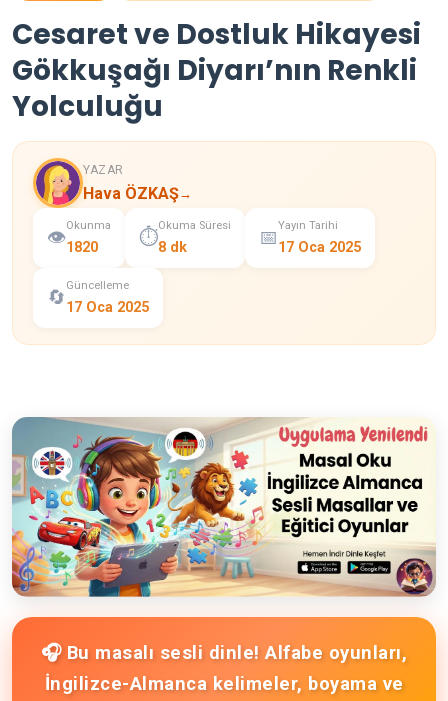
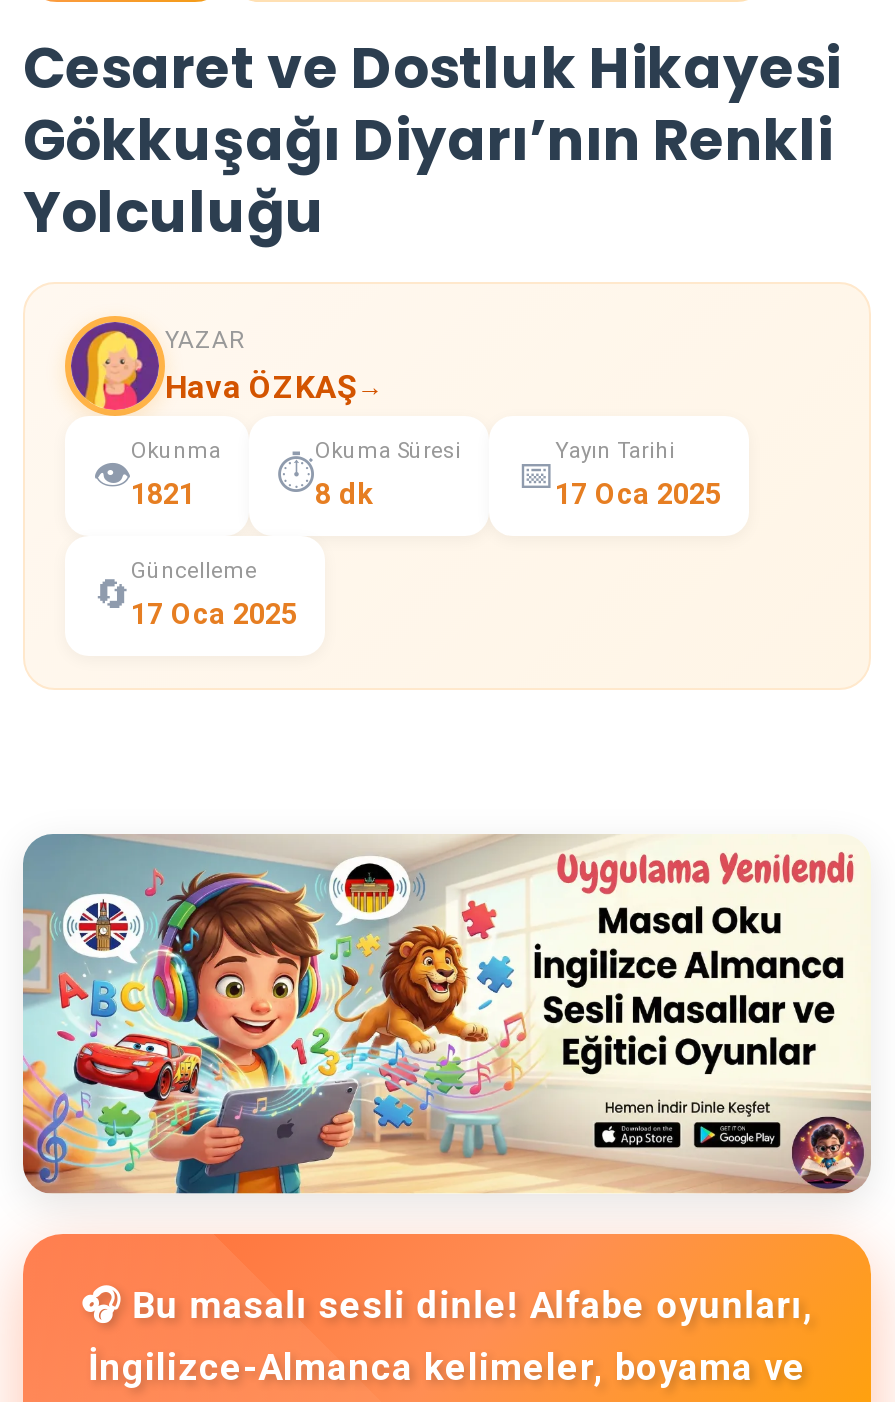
[66,239,98,256] 1820 -> [131,478,195,512] 1821

